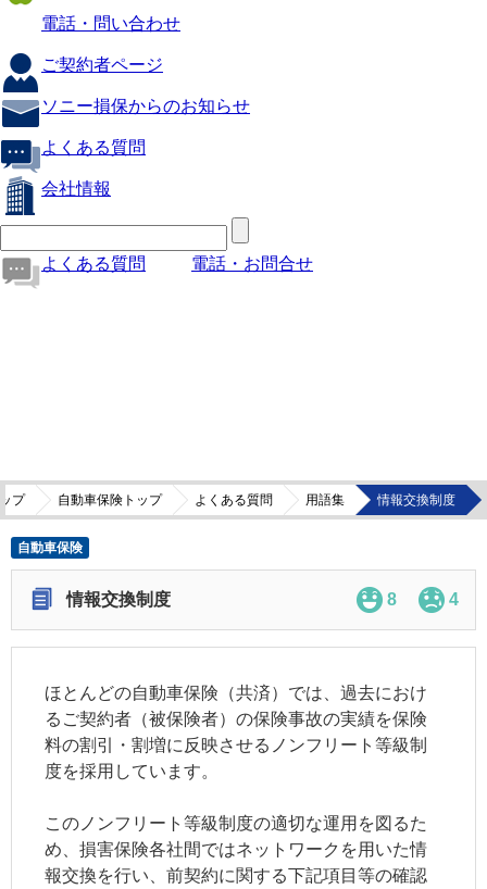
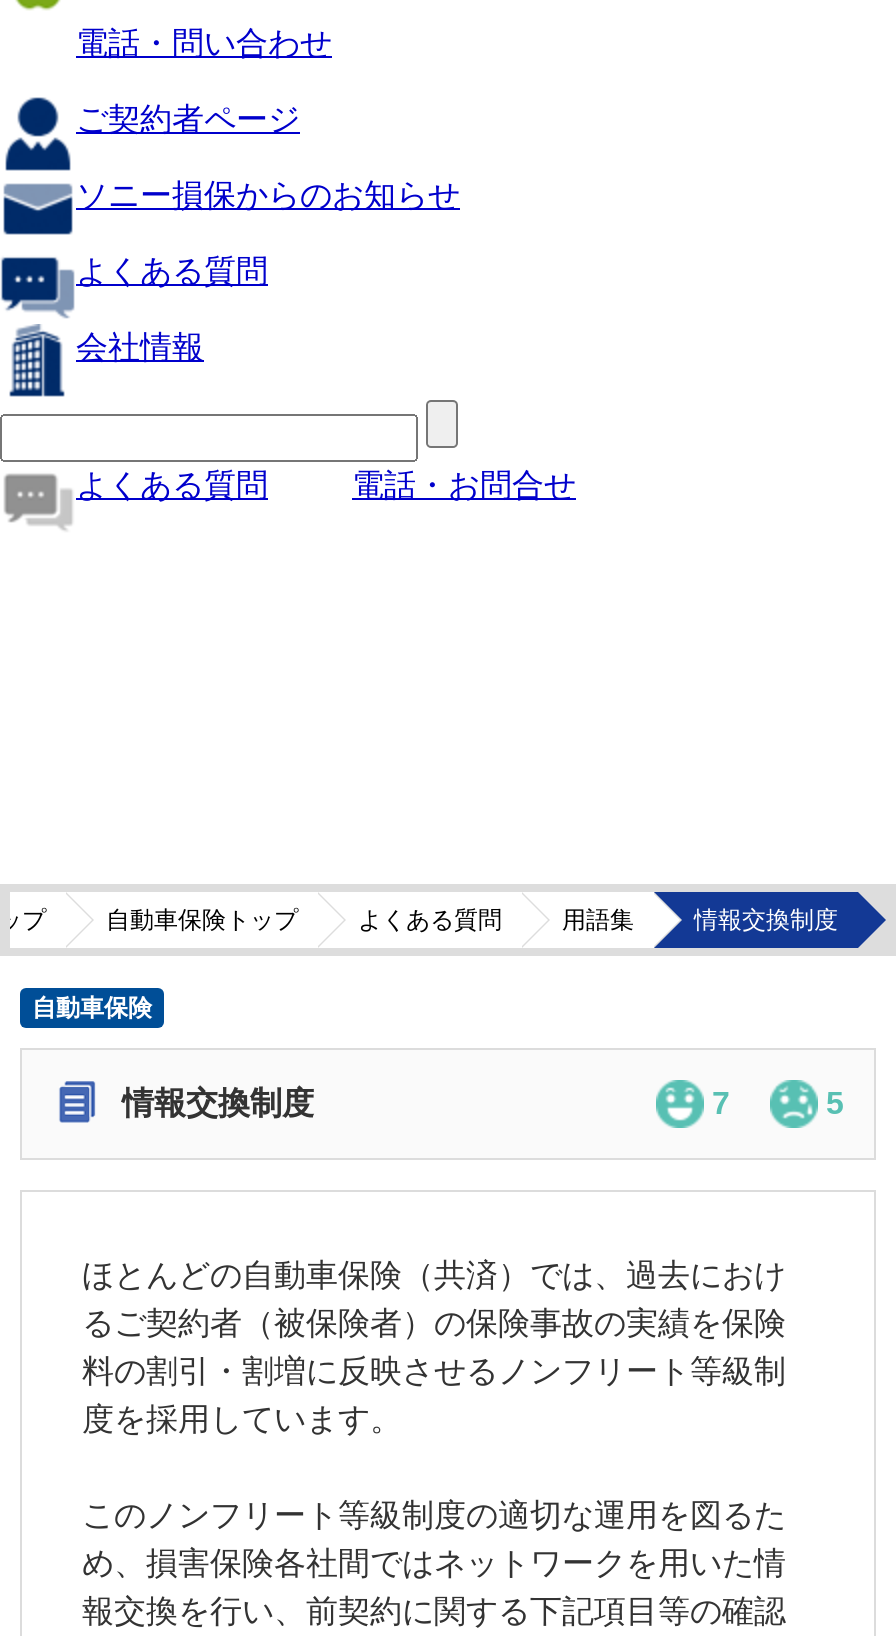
[387,590,397,609] 8 -> [712,1086,730,1120] 7
[449,590,459,609] 4 -> [826,1086,844,1120] 5

